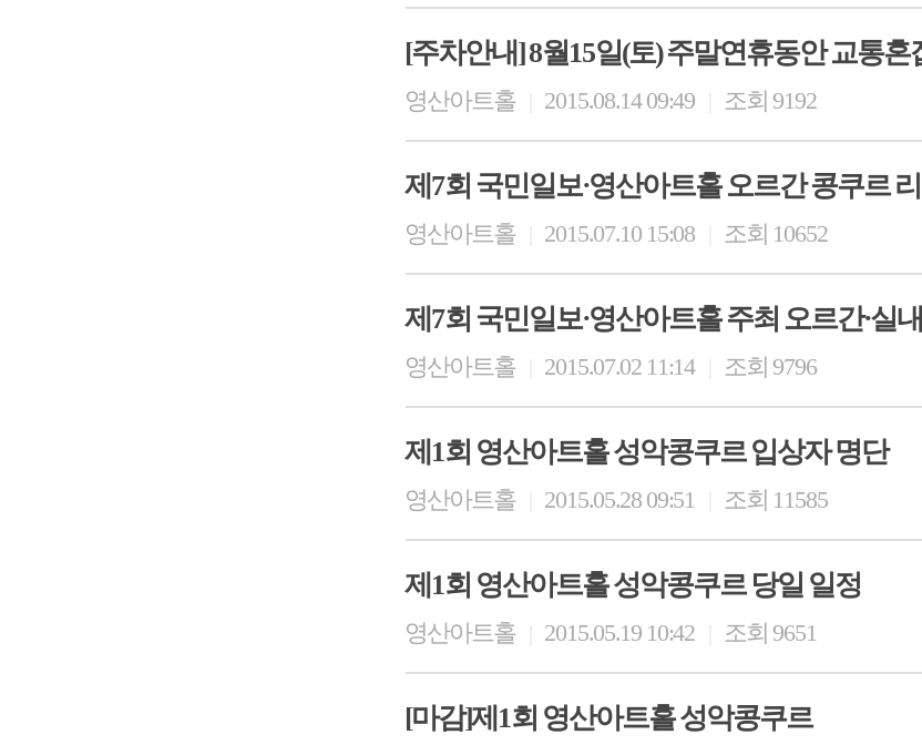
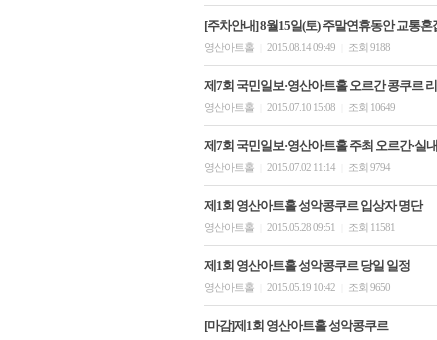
[404,87,817,114] 영산아트홀 2015.08.14 09:49 조회 9192 -> [203,41,389,53] 영산아트홀 2015.08.14 09:49 조회 9188
[404,220,828,247] 영산아트홀 2015.07.10 15:08 조회 10652 -> [203,101,394,113] 영산아트홀 2015.07.10 15:08 조회 10649
[404,353,817,380] 영산아트홀 2015.07.02 11:14 조회 9796 -> [203,161,389,173] 영산아트홀 2015.07.02 11:14 조회 9794
[404,486,828,513] 영산아트홀 2015.05.28 09:51 조회 11585 -> [203,221,394,233] 영산아트홀 2015.05.28 09:51 조회 11581
[404,619,817,646] 영산아트홀 2015.05.19 10:42 조회 9651 -> [203,281,389,293] 영산아트홀 2015.05.19 10:42 조회 9650

